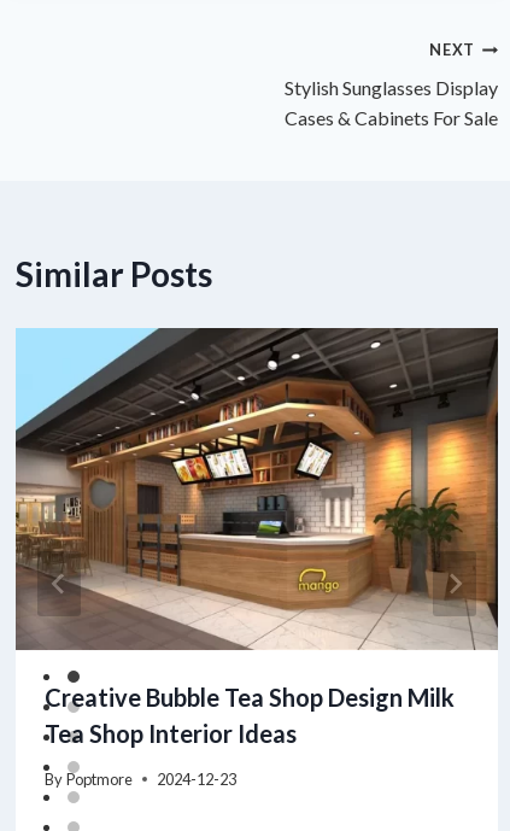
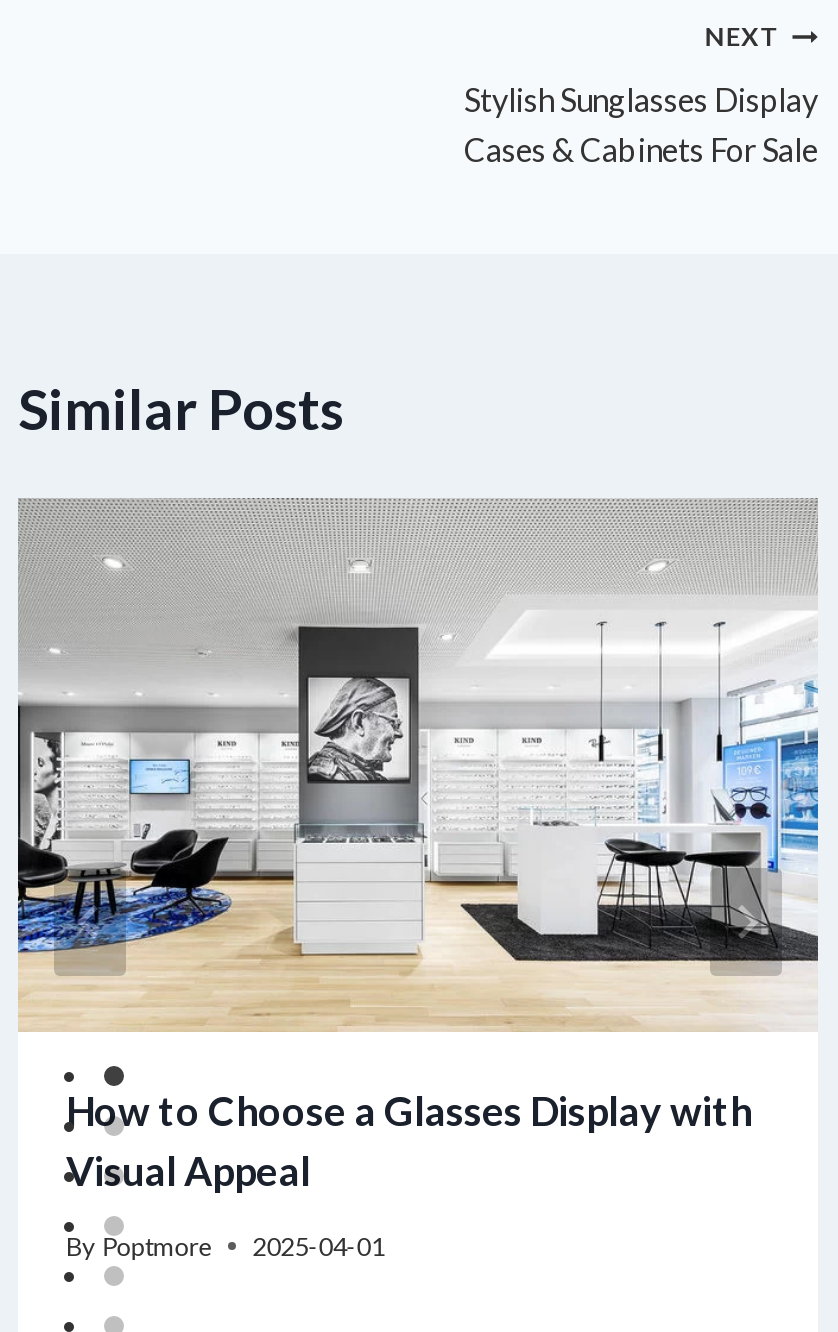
[14,327,499,748] [image] | Creative Bubble Tea Shop Design Milk | Tea Shop Interior Ideas -> [16,498,820,1194] [image] | How to Choose a Glasses Display with | Visual Appeal
[45,769,237,788] By Poptmore 2024-12-23 -> [66,1229,384,1261] By Poptmore 2025-04-01

